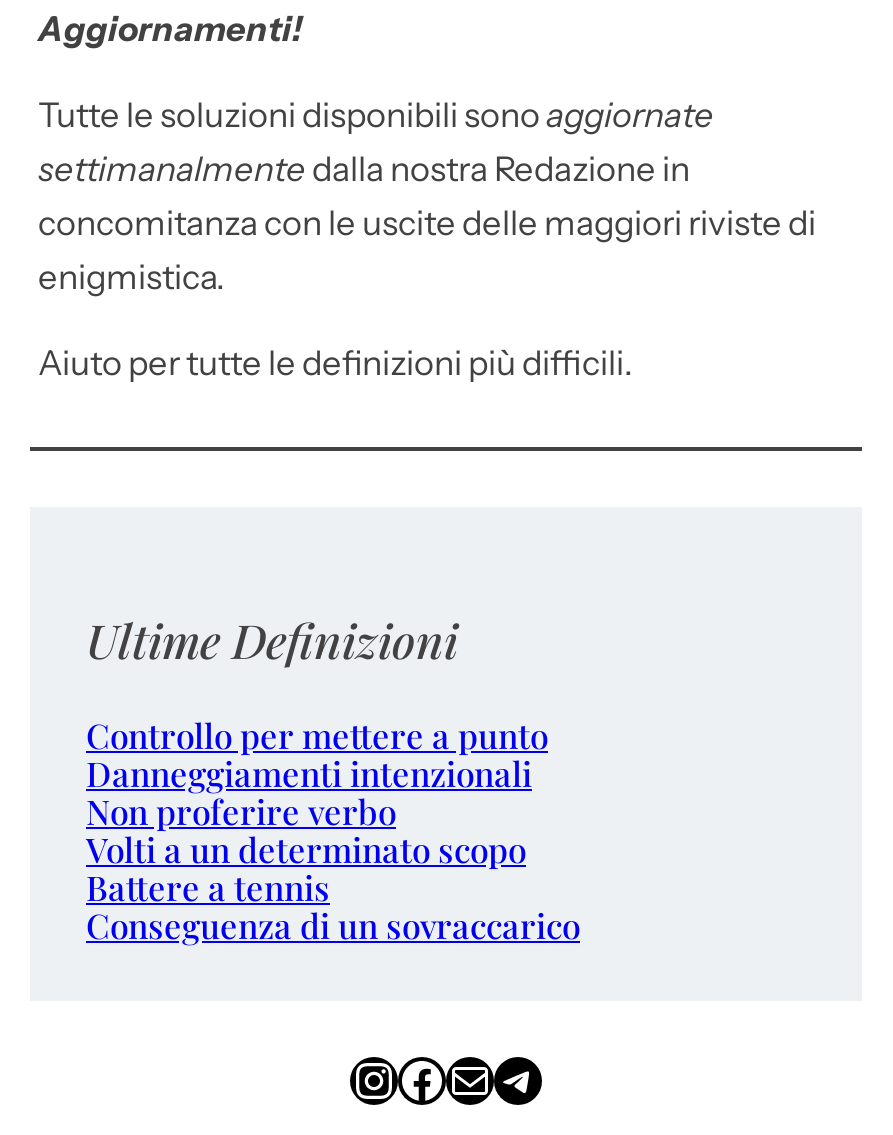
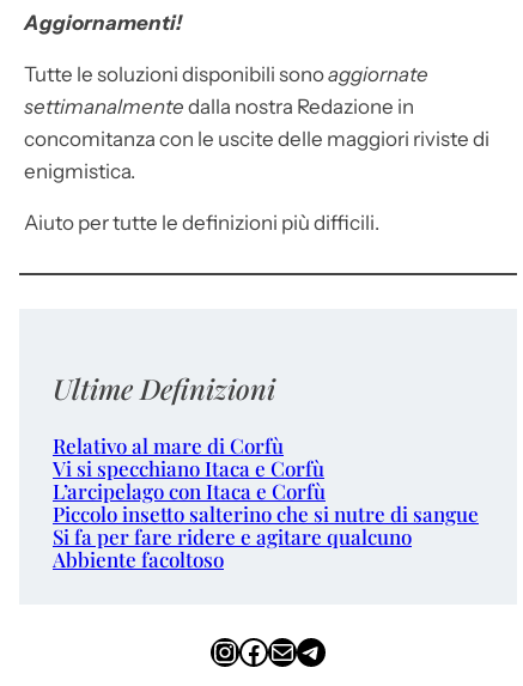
[86,713,580,947] Controllo per mettere a punto | Danneggiamenti intenzionali | Non proferire verbo | Volti a un determinato scopo | Battere a tennis | Conseguenza di un sovraccarico -> [53,432,479,572] Relativo al mare di Corfù | Vi si specchiano Itaca e Corfù | L’arcipelago con Itaca e Corfù | Piccolo insetto salterino che si nutre di sangue | Si fa per fare ridere e agitare qualcuno | Abbiente facoltoso

